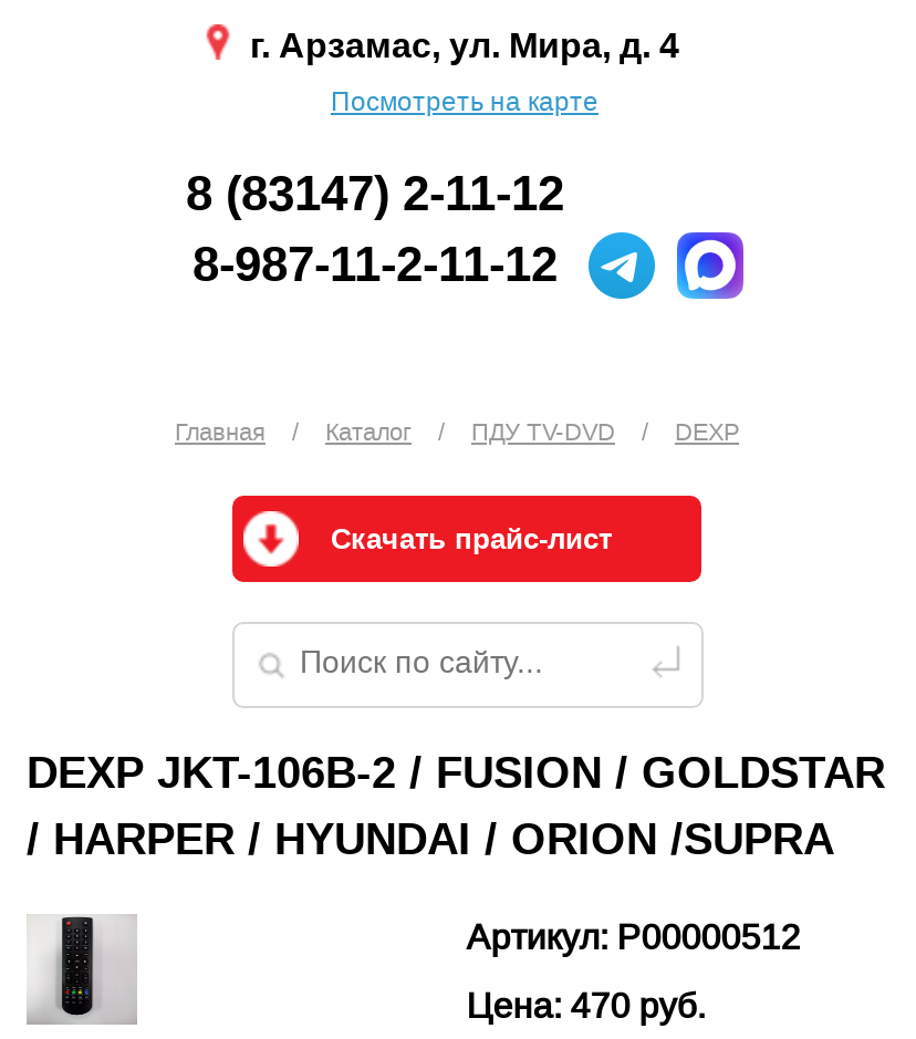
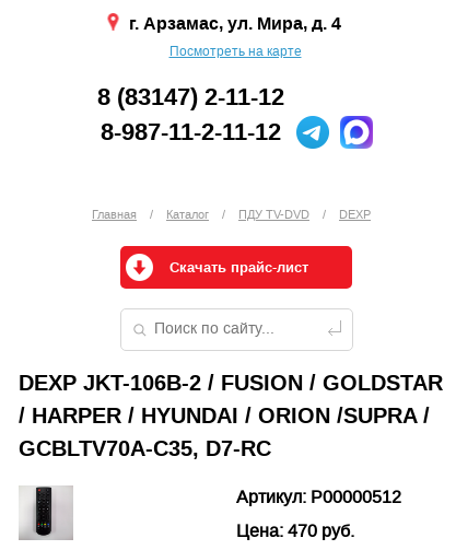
[27,808,834,872] / HARPER / HYUNDAI / ORION /SUPRA -> [19,400,430,465] / HARPER / HYUNDAI / ORION /SUPRA / | GCBLTV70A-C35, D7-RC

